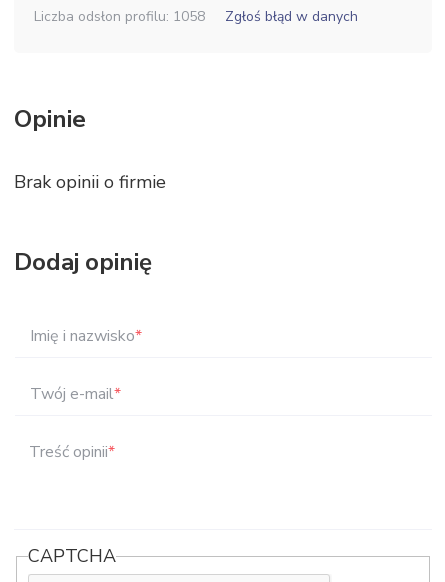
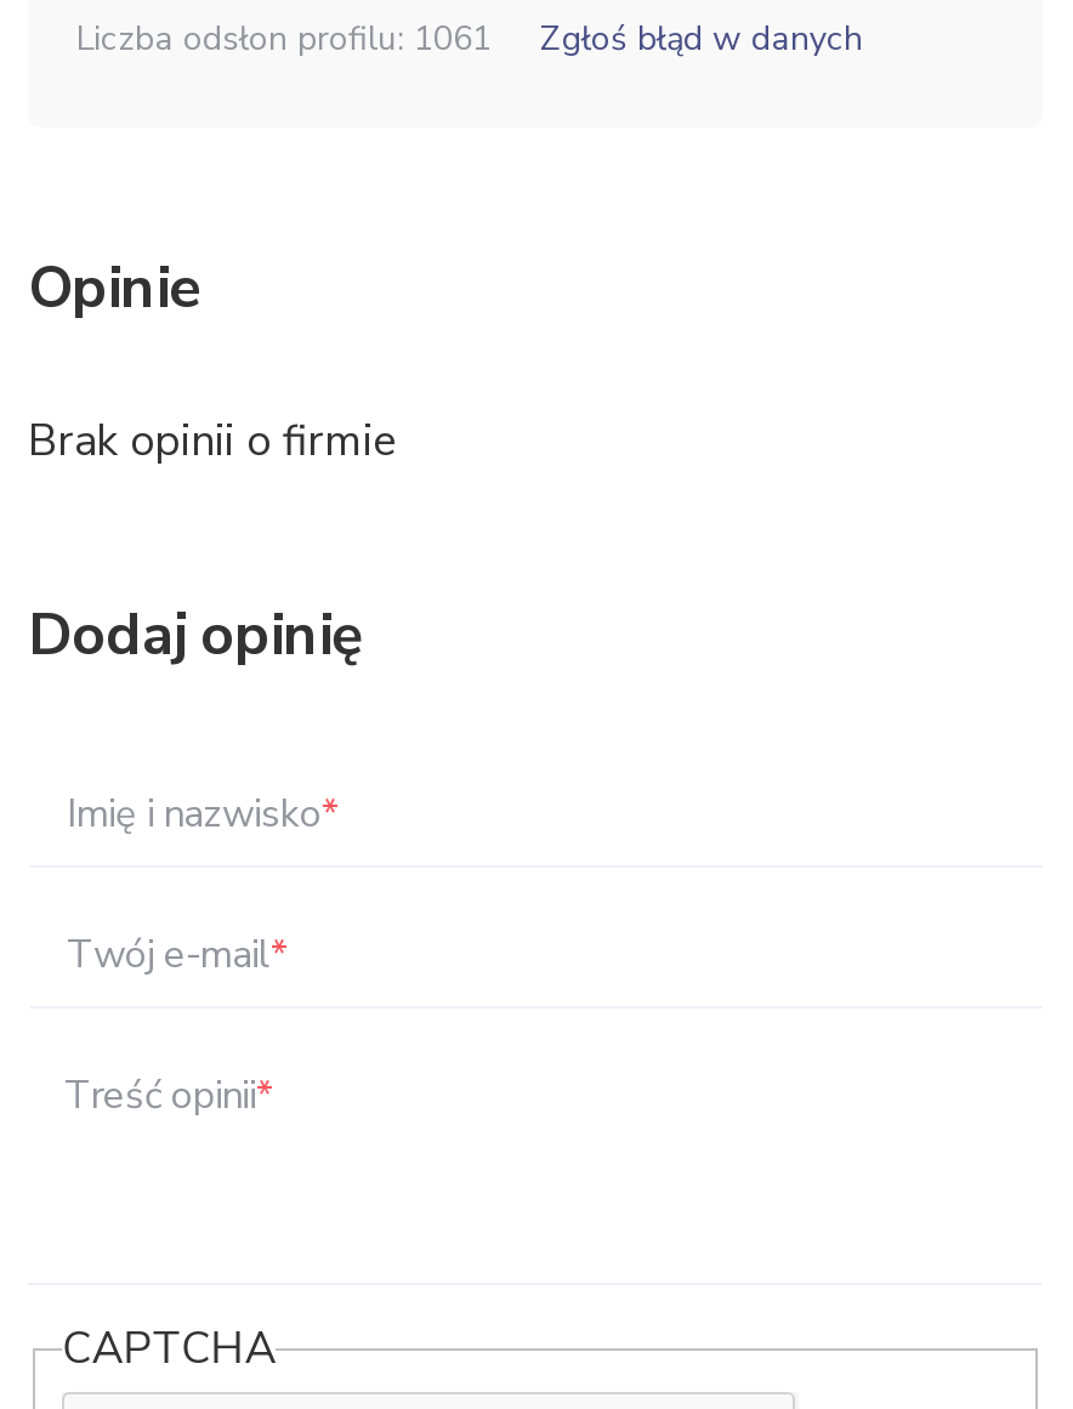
[34,7,205,26] Liczba odsłon profilu: 1058 -> [76,16,492,62] Liczba odsłon profilu: 1061

